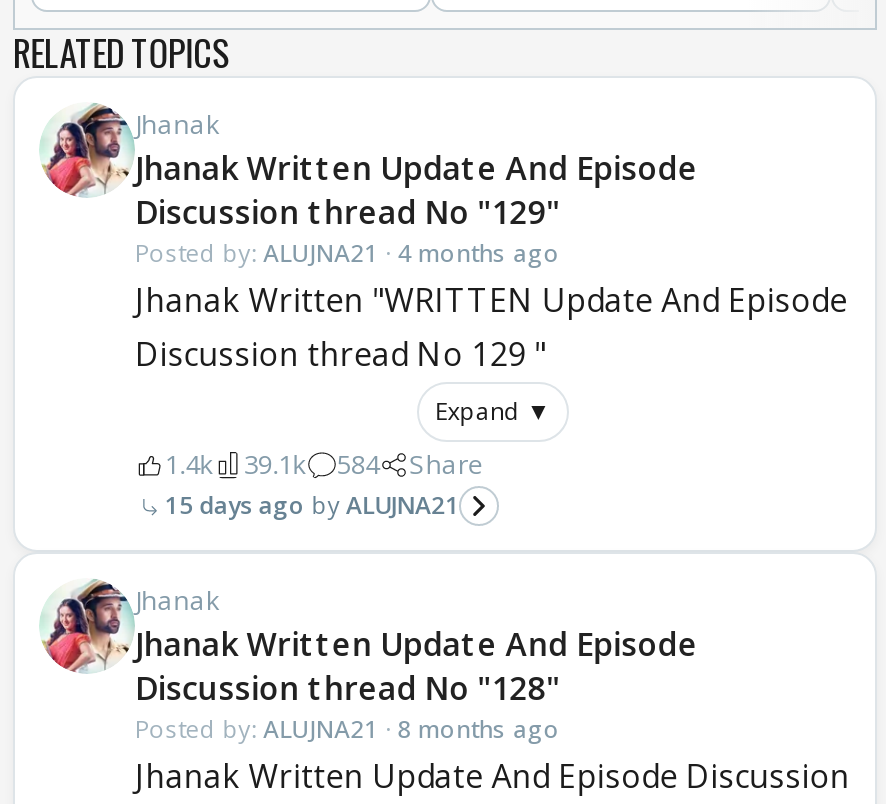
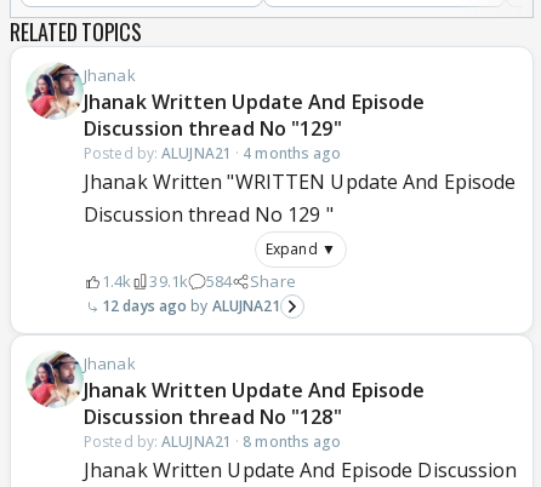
[165,488,460,522] 15 days ago ALUJNA21 -> [102,296,281,316] 12 days ago ALUJNA21

